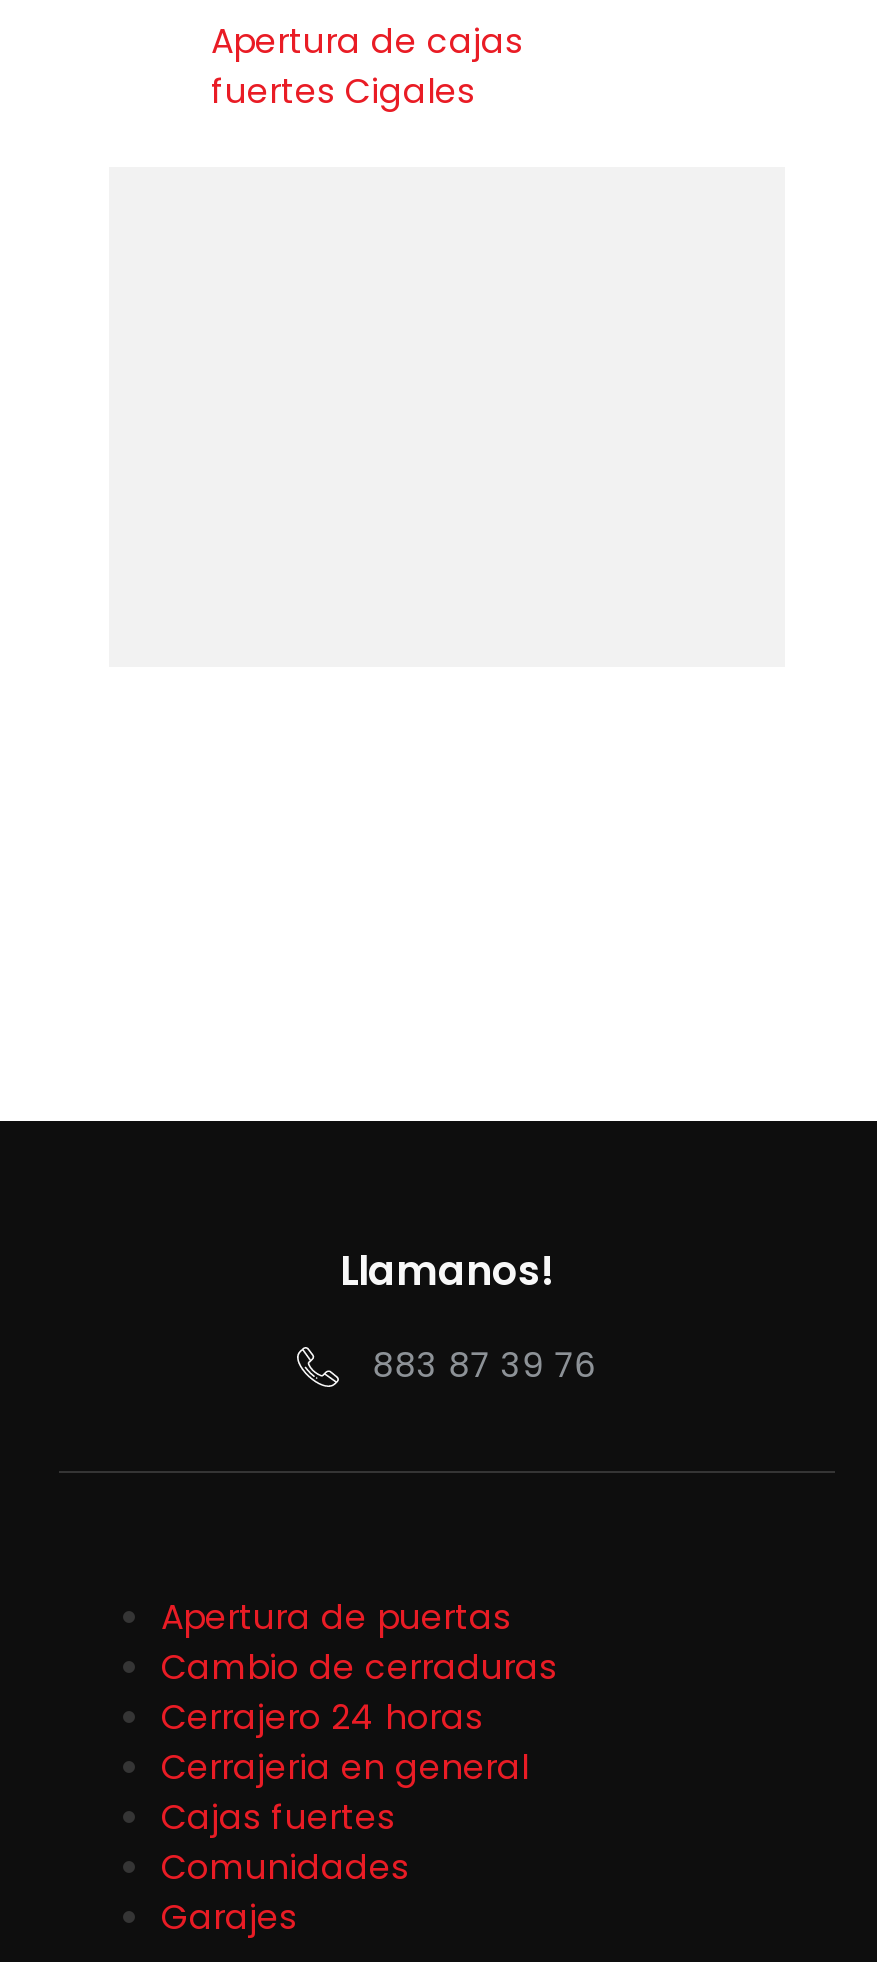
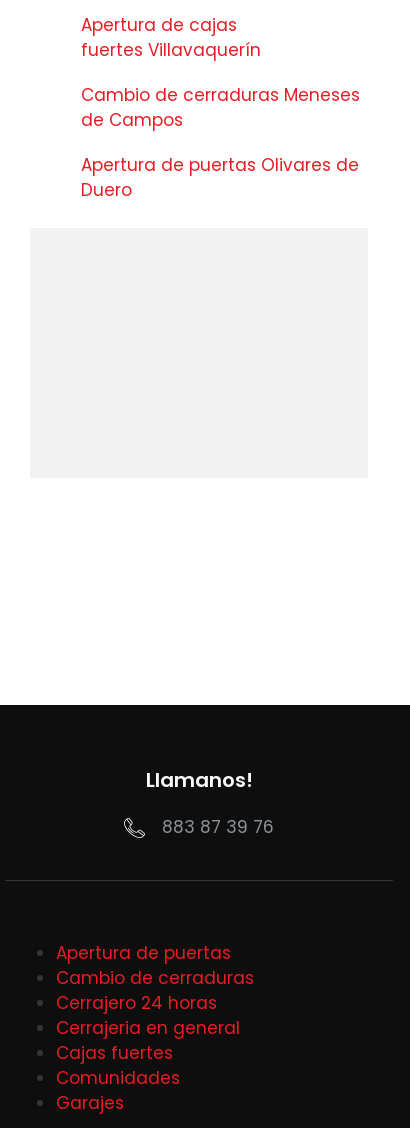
[211,66,485,114] fuertes Cigales -> [81,38,360,202] fuertes Villavaquerín | Cambio de cerraduras Meneses | de Campos | Apertura de puertas Olivares de | Duero

